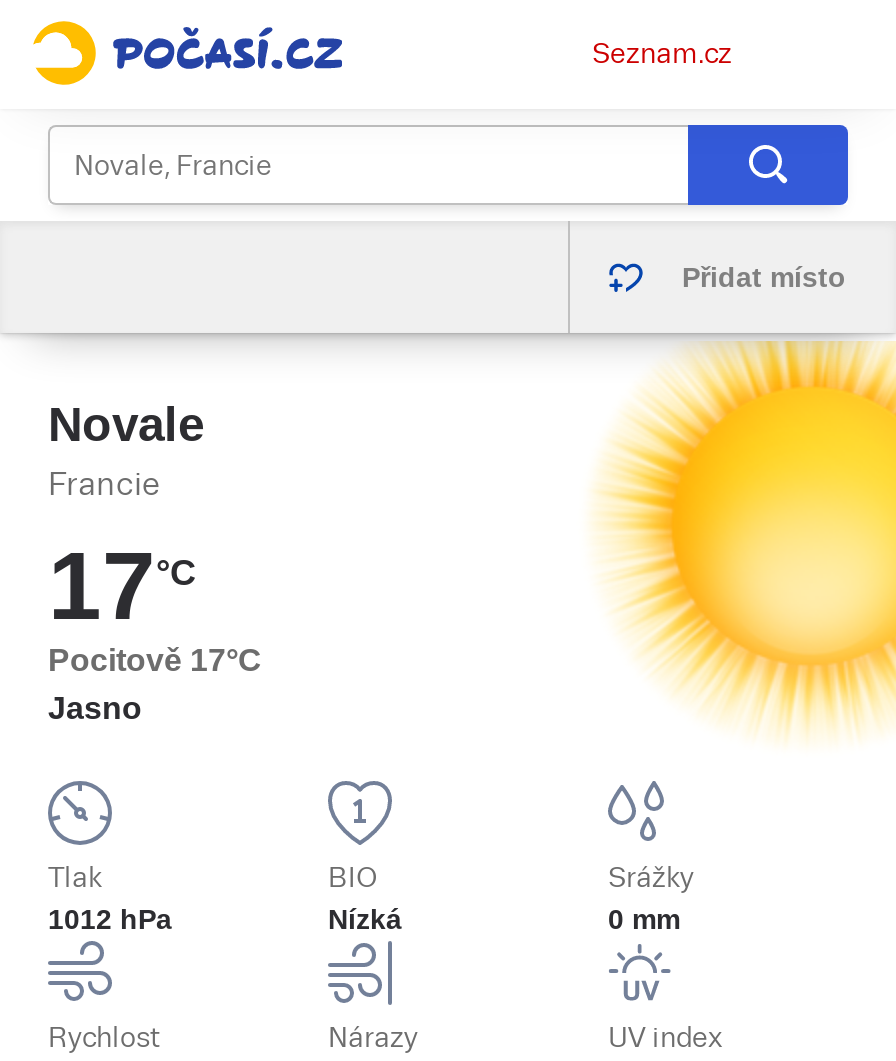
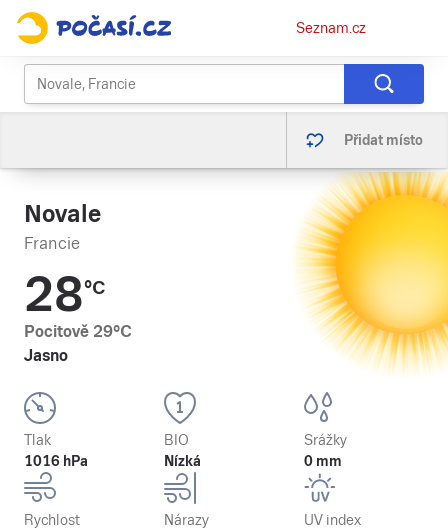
[48,533,196,639] 17°C -> [24,267,105,322] 28°C
[48,643,262,677] Pocitově 17°C -> [24,322,132,341] Pocitově 29°C
[48,903,172,935] 1012 hPa -> [24,453,88,469] 1016 hPa

